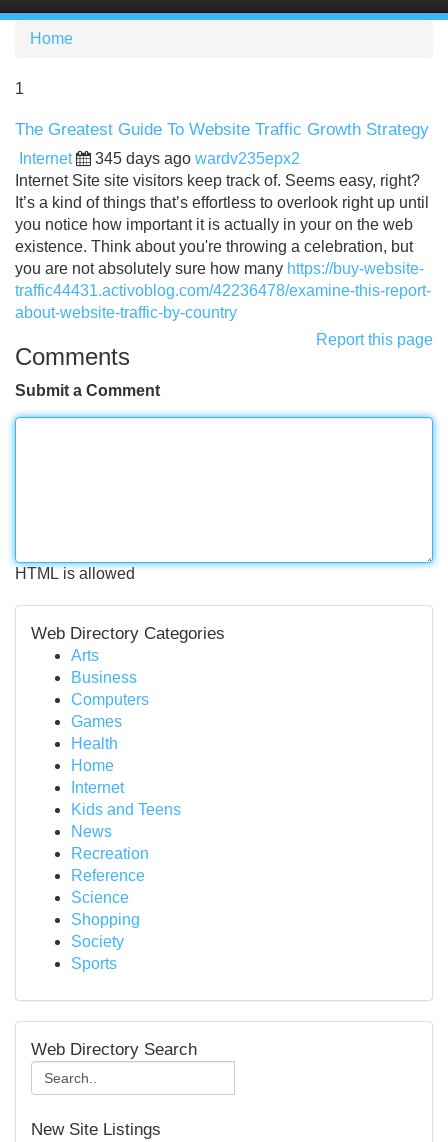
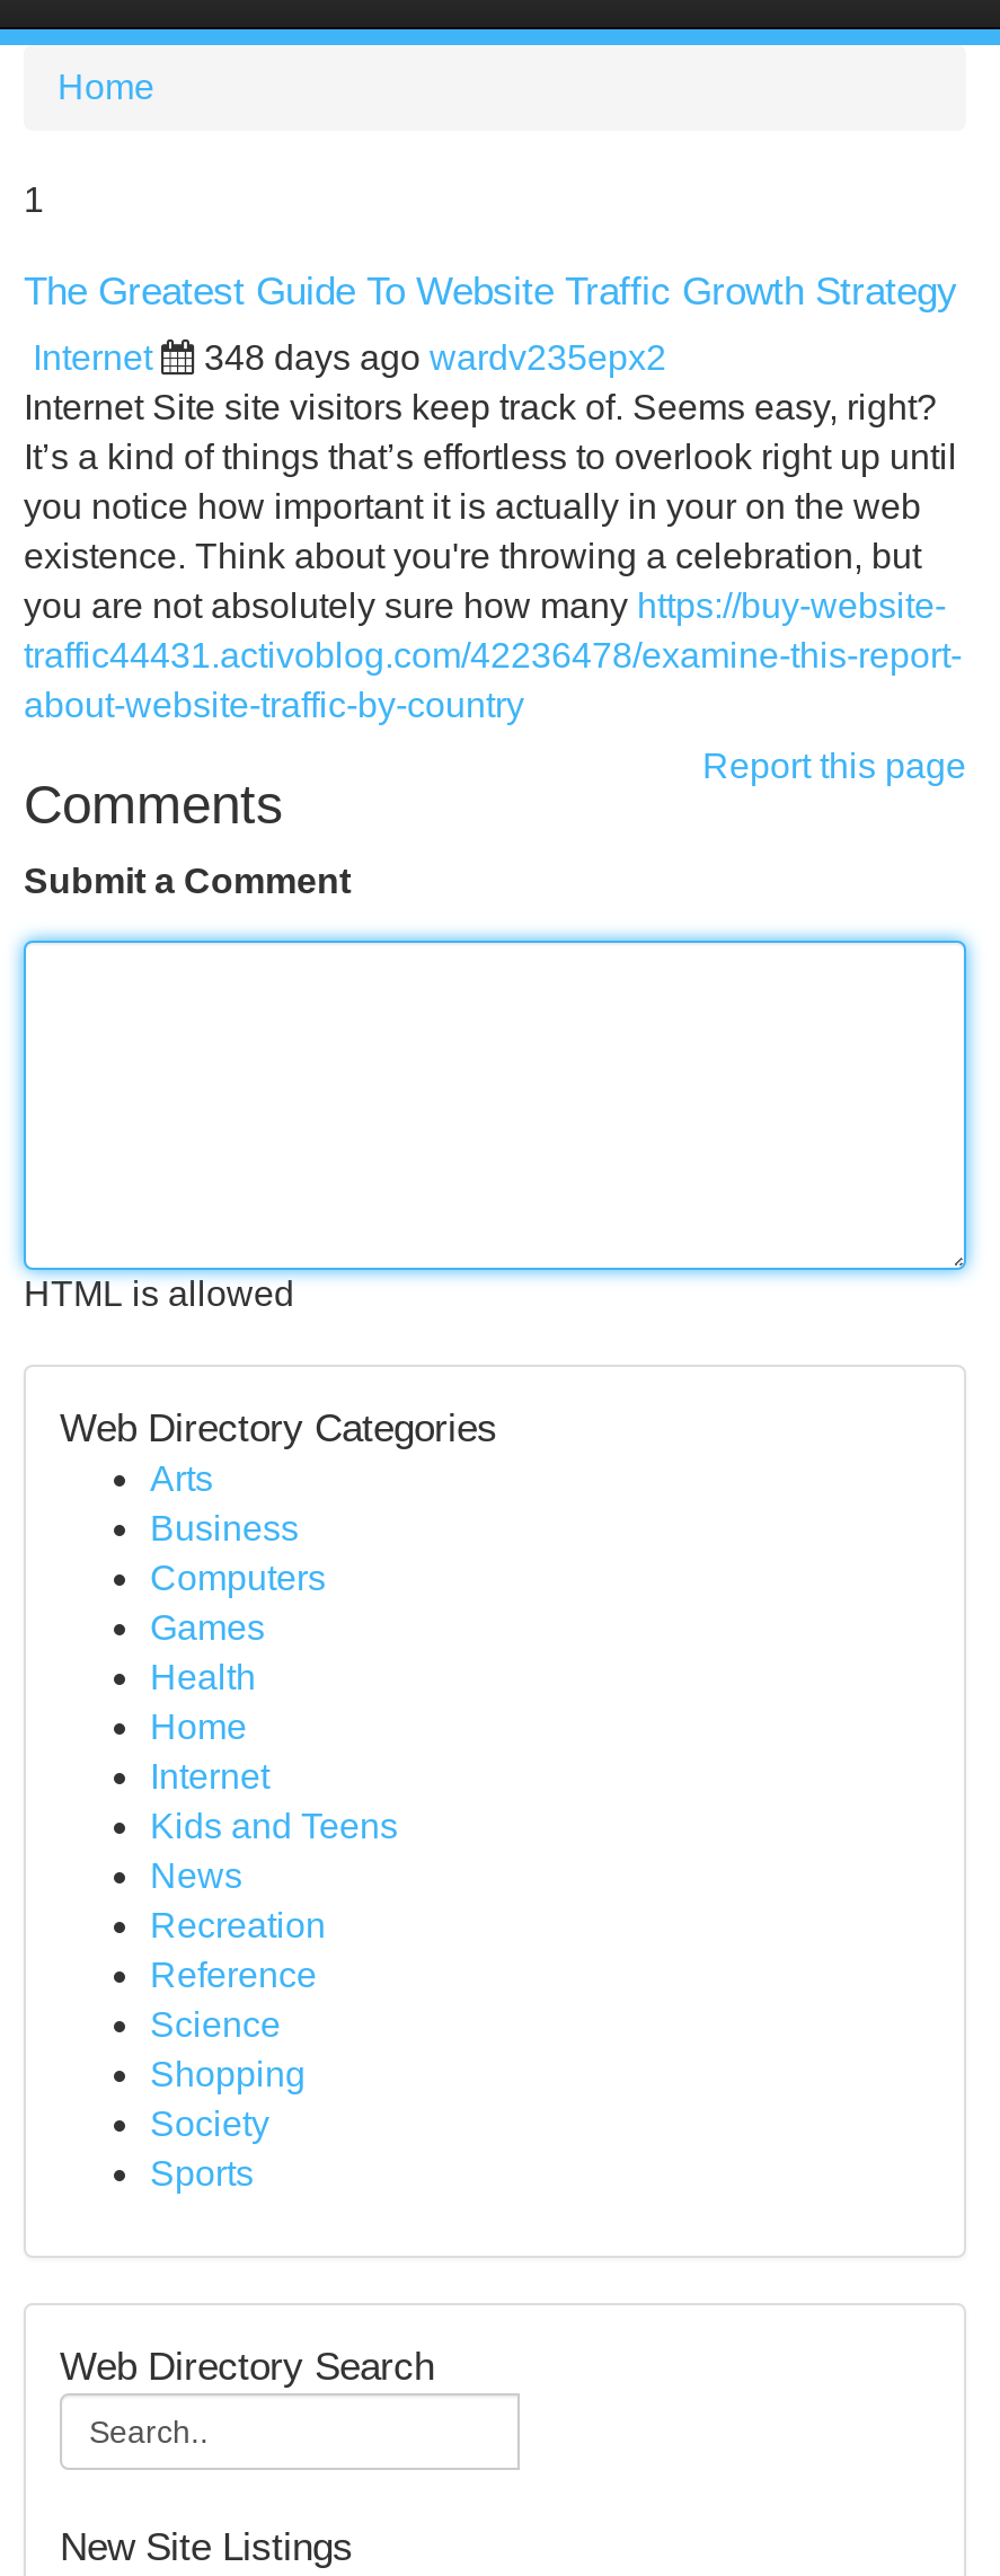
[95,150,300,167] 345 days ago wardv235epx2 -> [204,338,666,377] 348 days ago wardv235epx2

